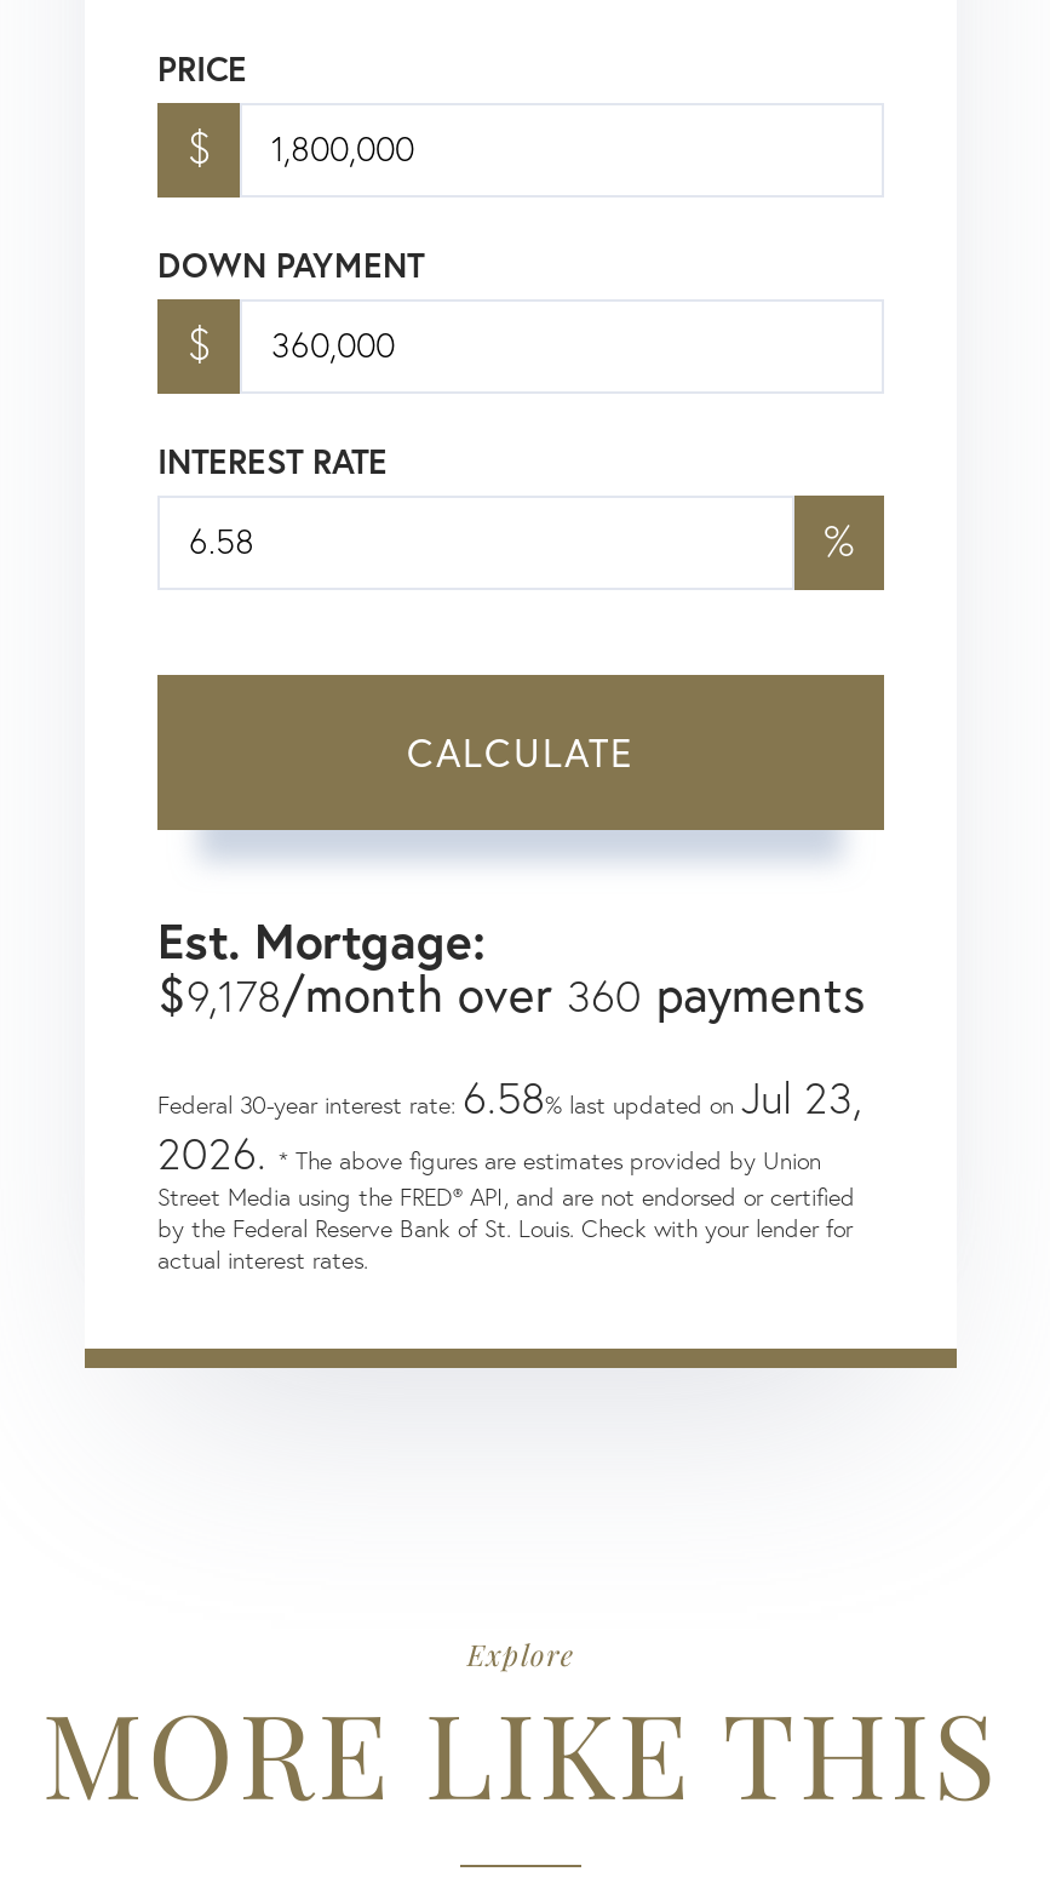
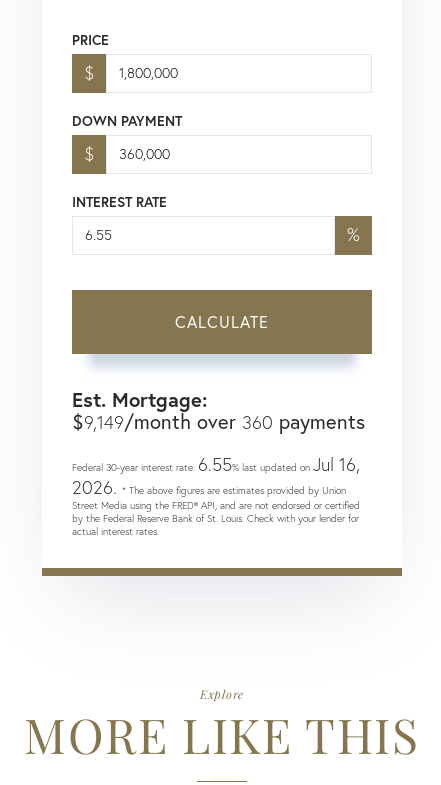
[157,963,865,1024] $9,178/month over 360 payments -> [72,409,365,434] $9,149/month over 360 payments
[157,1070,862,1125] Federal 30-year interest rate: 6.58% last updated on Jul 23, -> [72,453,360,476] Federal 30-year interest rate: 6.55% last updated on Jul 16,

